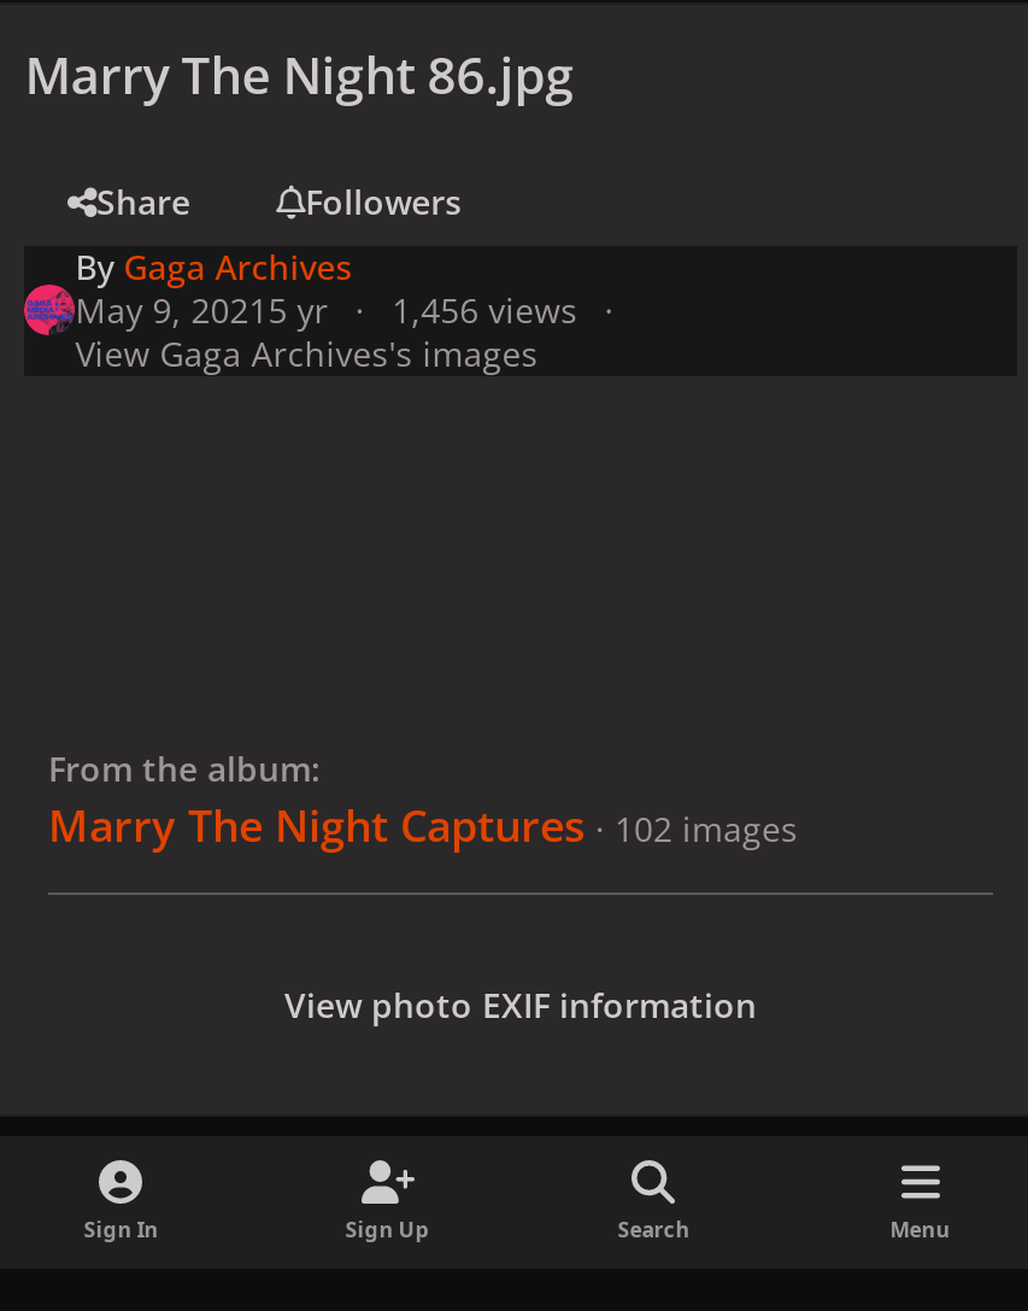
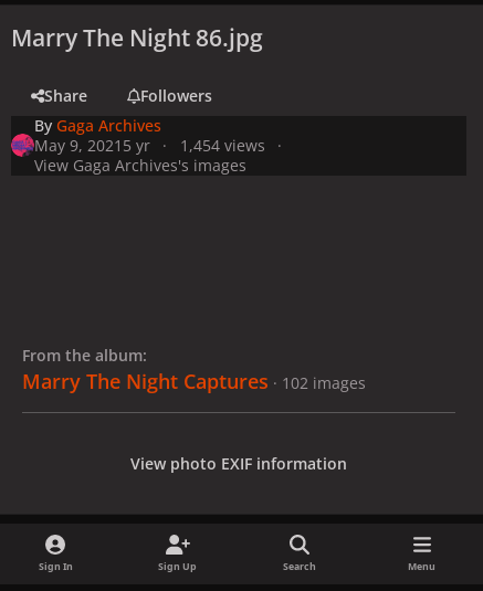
[75,286,578,332] May 9, 2021 5 yr 1,456 views -> [34,134,265,155] May 9, 2021 5 yr 1,454 views

